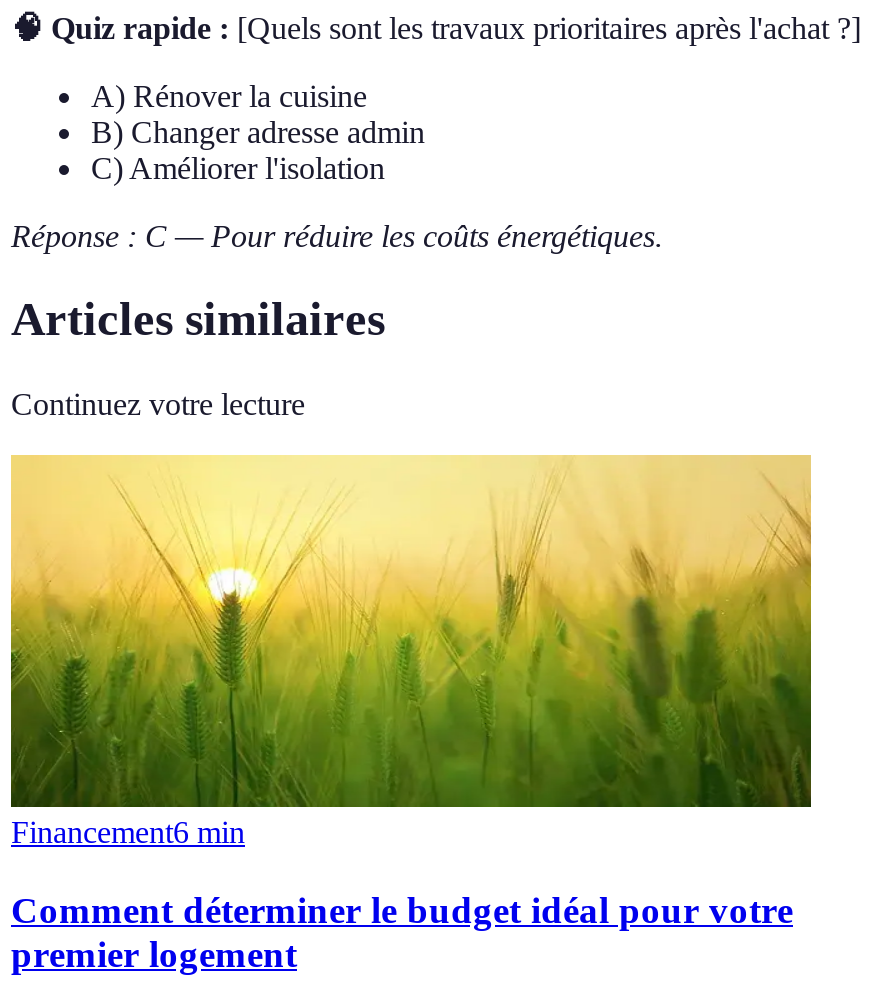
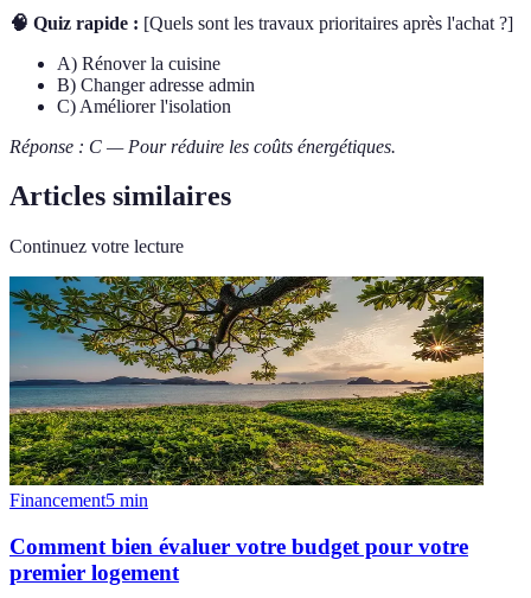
[9,453,813,850] [image] | Financement6 min -> [8,275,485,511] [image] | Financement5 min
[11,889,793,931] Comment déterminer le budget idéal pour votre -> [9,534,468,559] Comment bien évaluer votre budget pour votre

